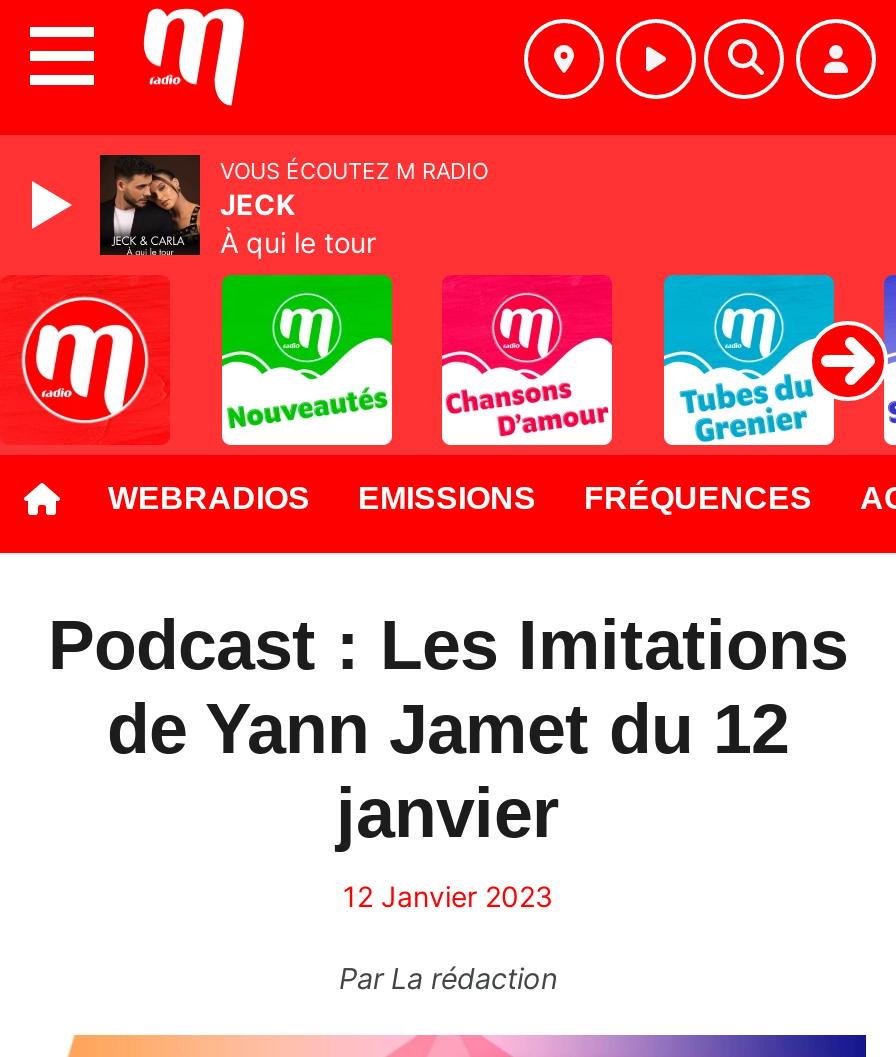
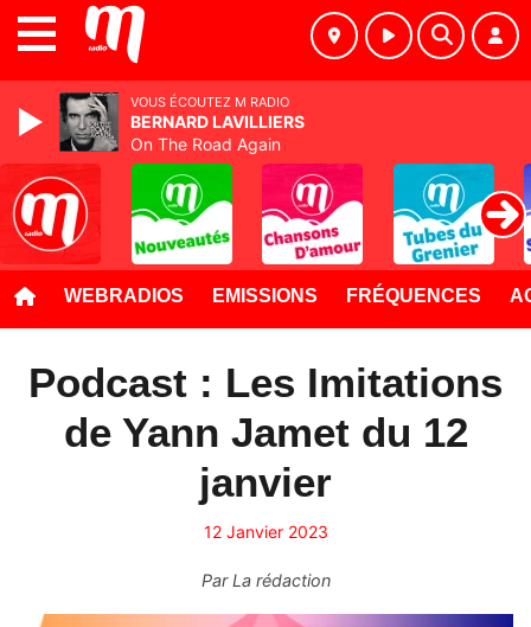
[100,155,376,259] [image] | JECK | À qui le tour -> [59,92,305,154] [image] | BERNARD LAVILLIERS | On The Road Again

